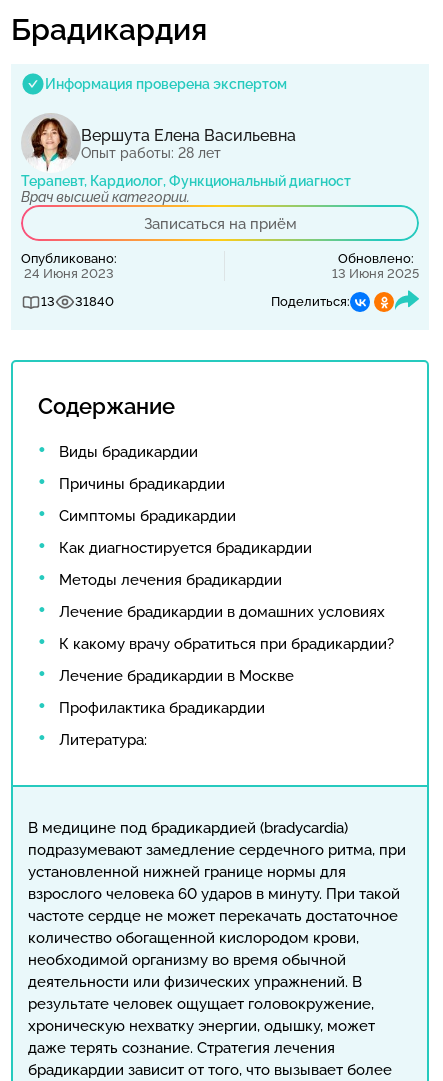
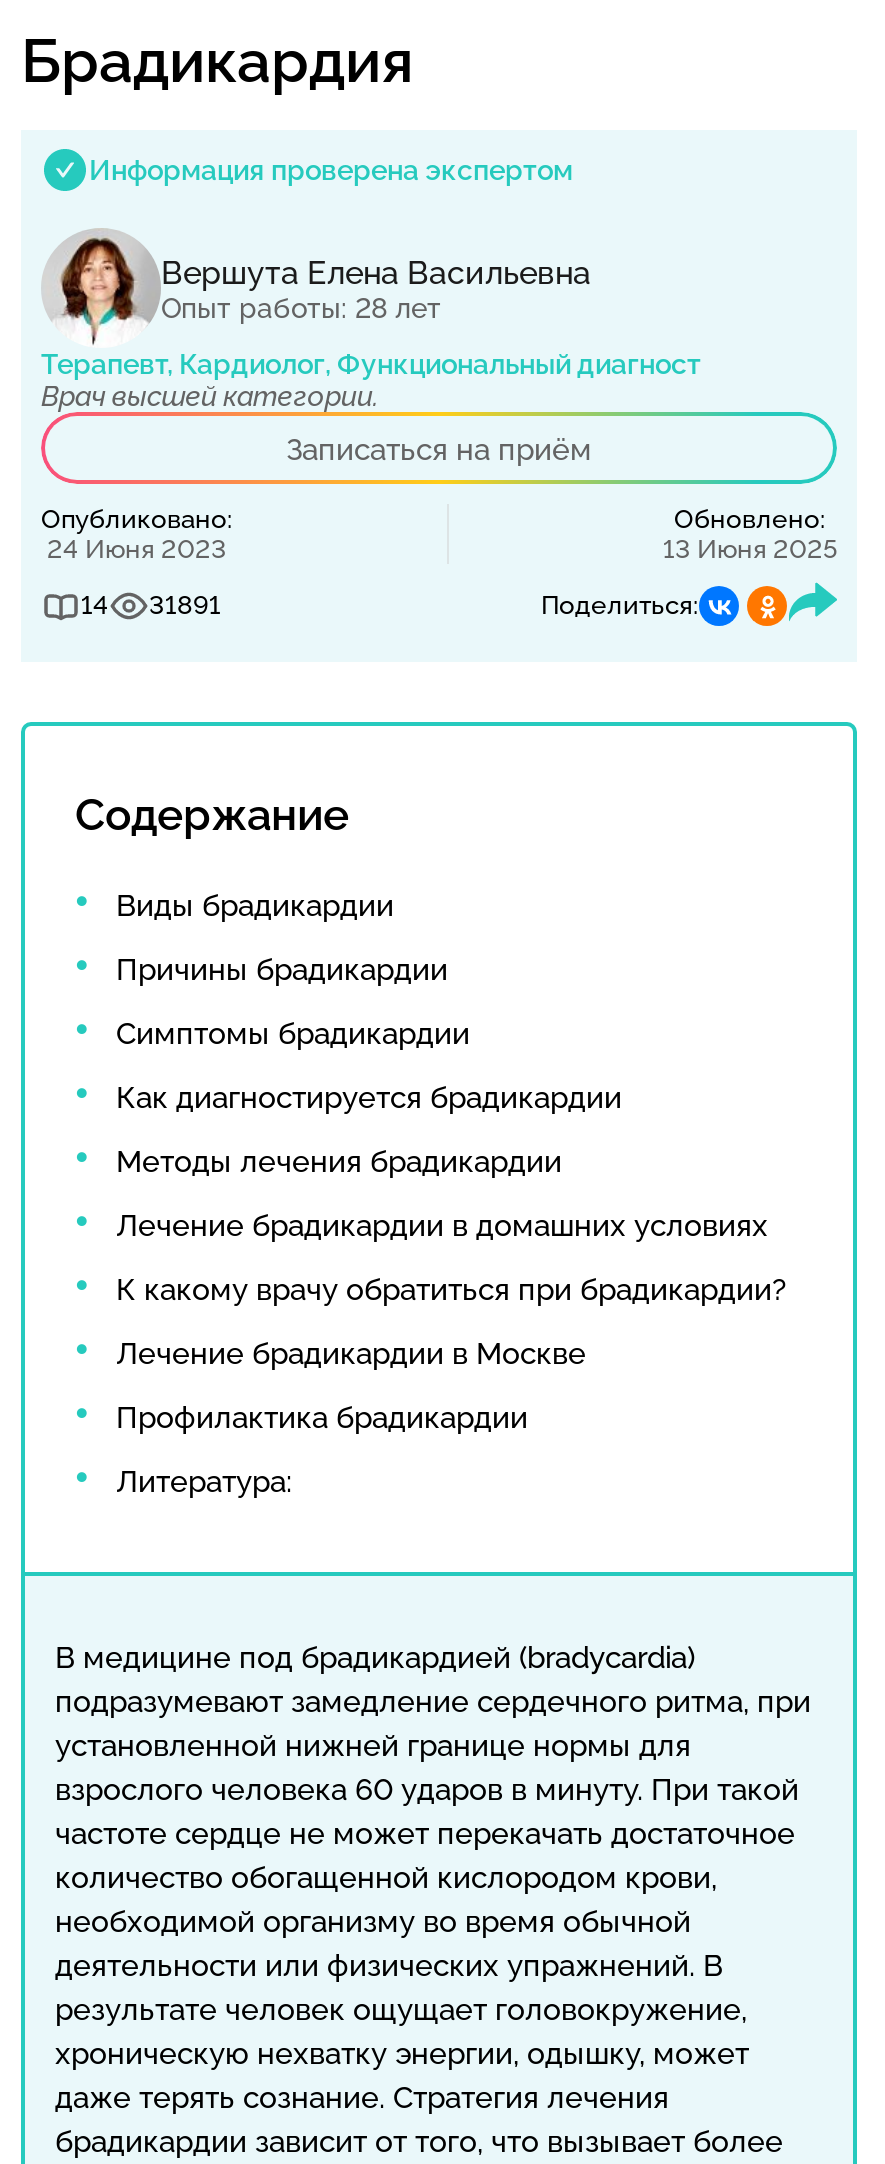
[41,294,55,309] 13 -> [81,590,109,620] 14
[75,294,114,309] 31840 -> [149,590,221,620] 31891

